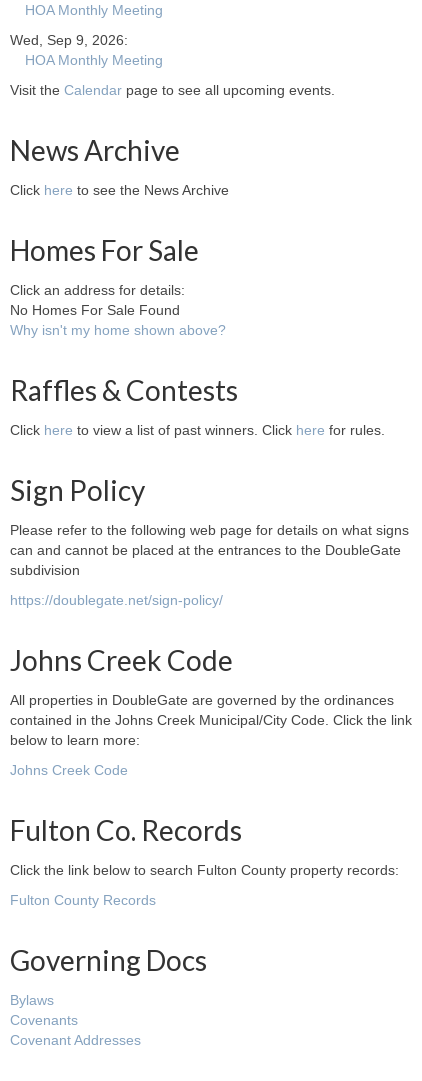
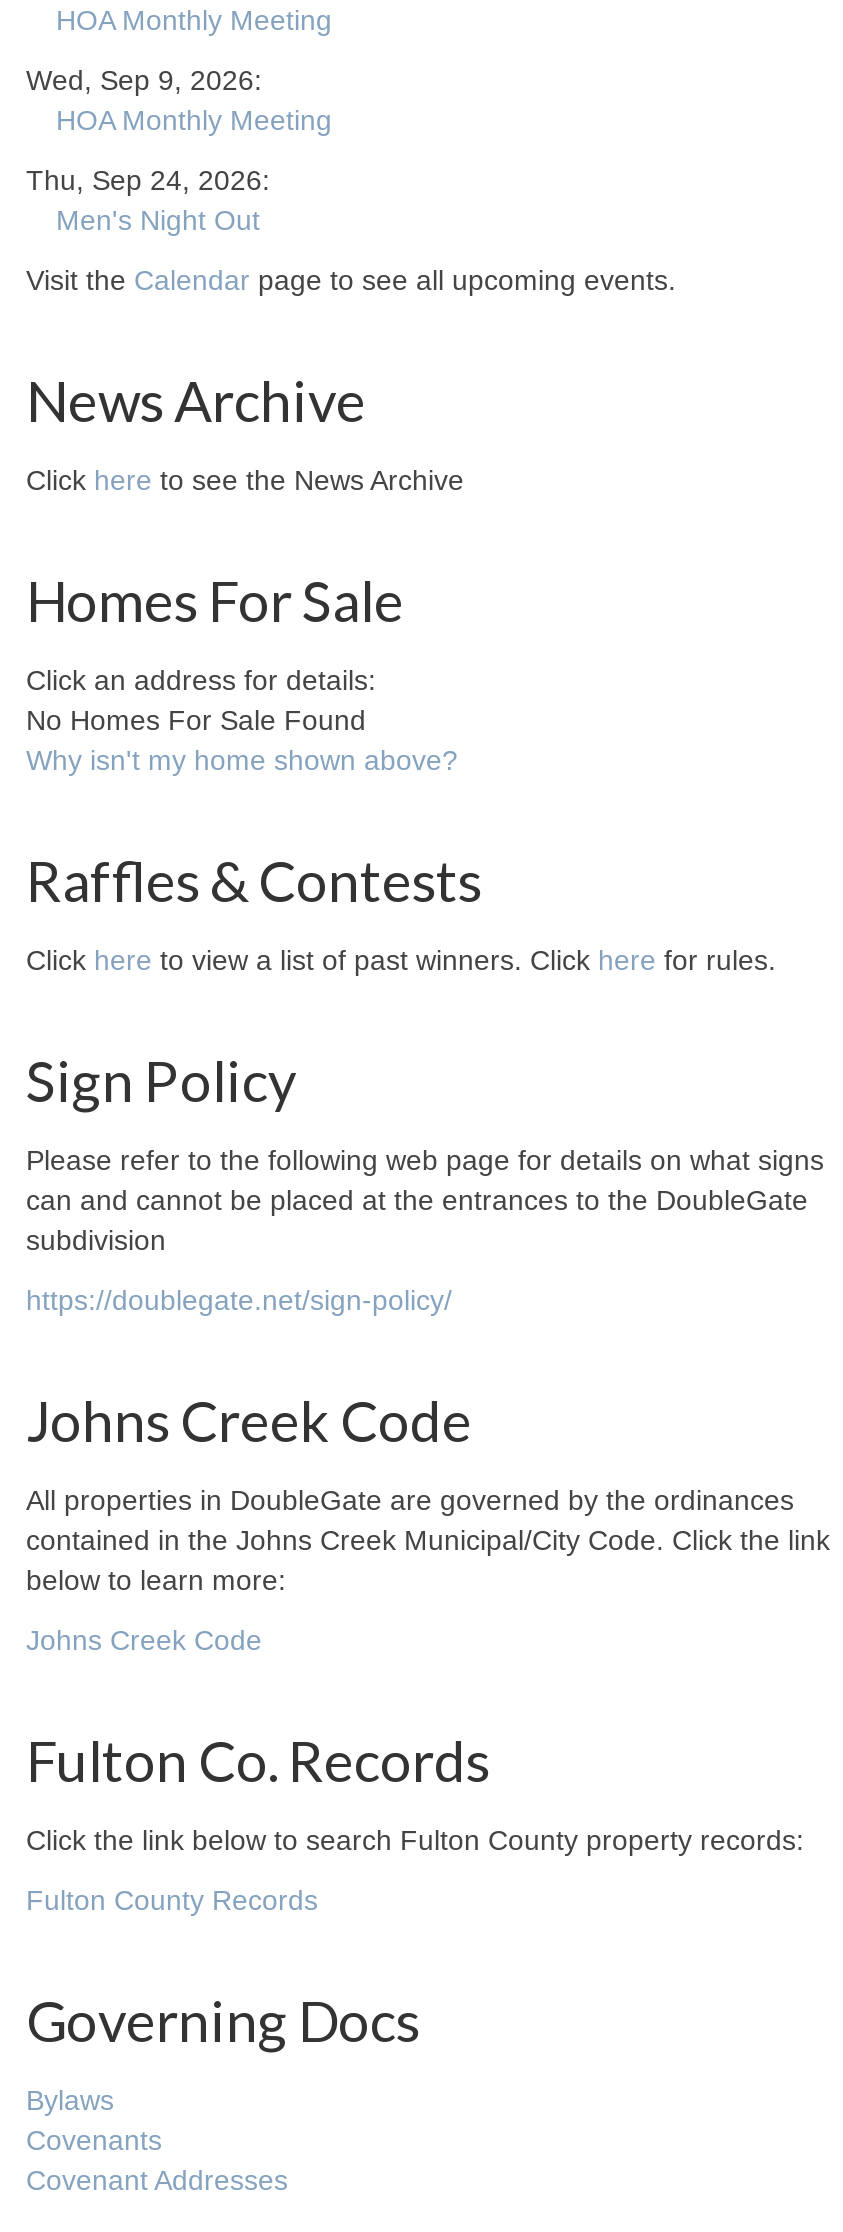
none -> [26,164,270,236] Thu, Sep 24, 2026: | Men's Night Out

